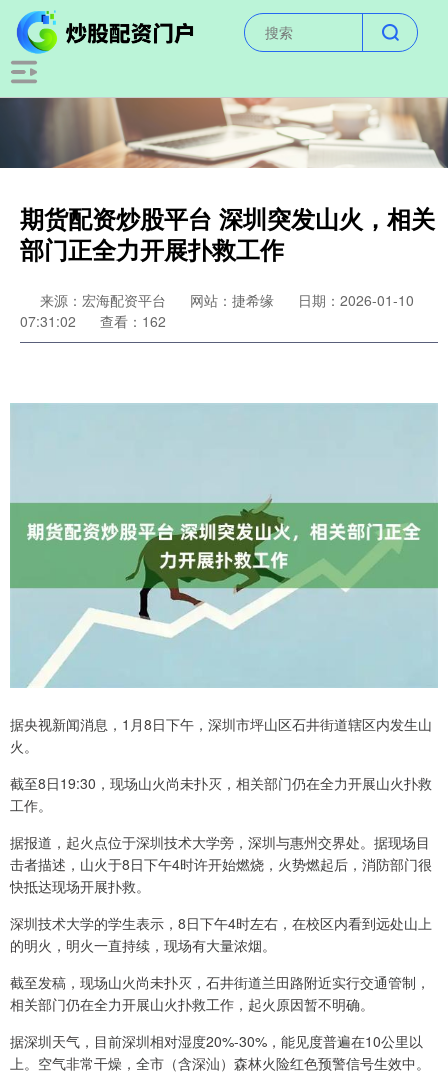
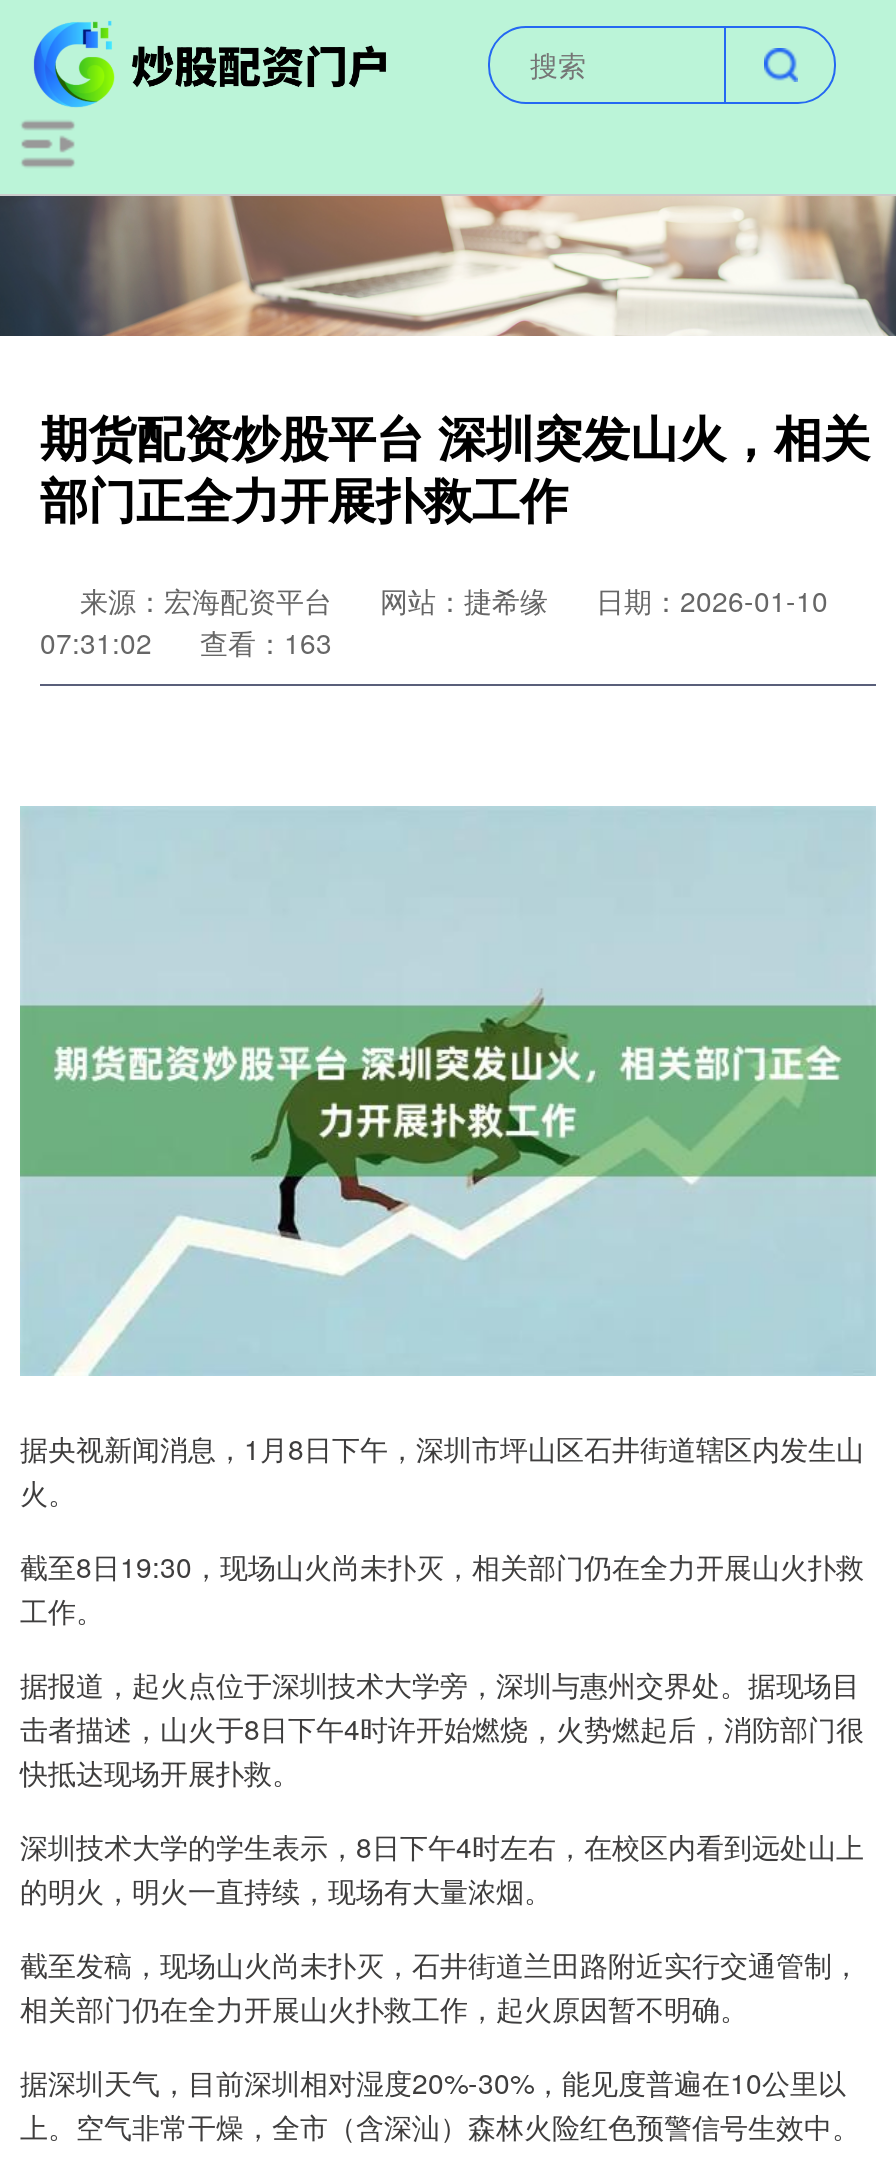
[20,311,166,331] 07:31:02 查看：162 -> [40,622,332,662] 07:31:02 查看：163

